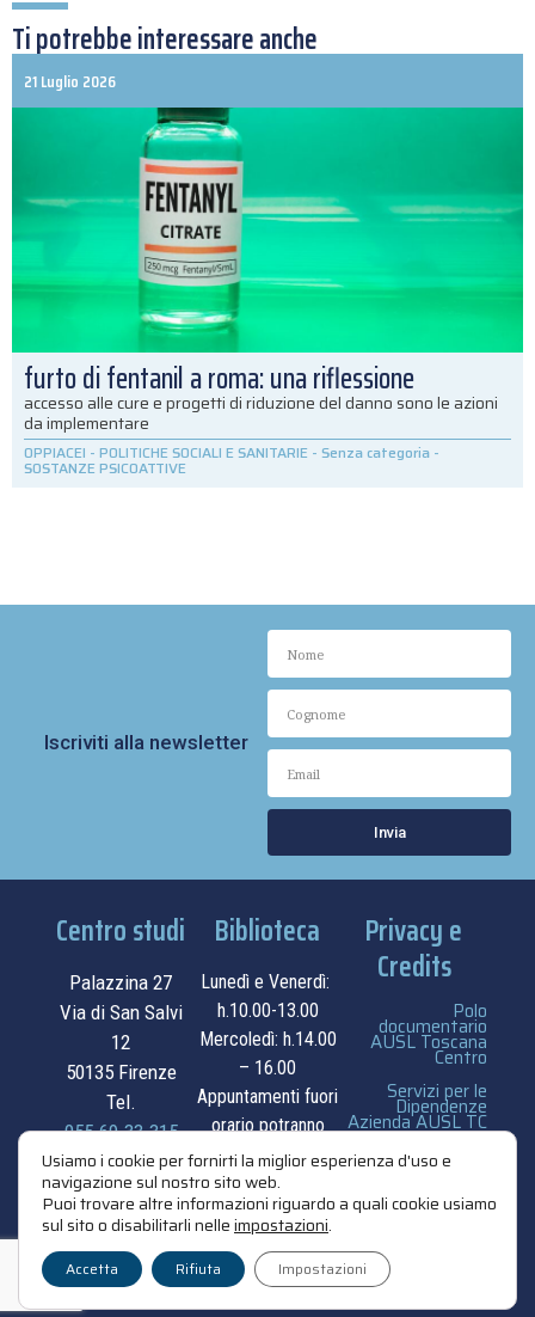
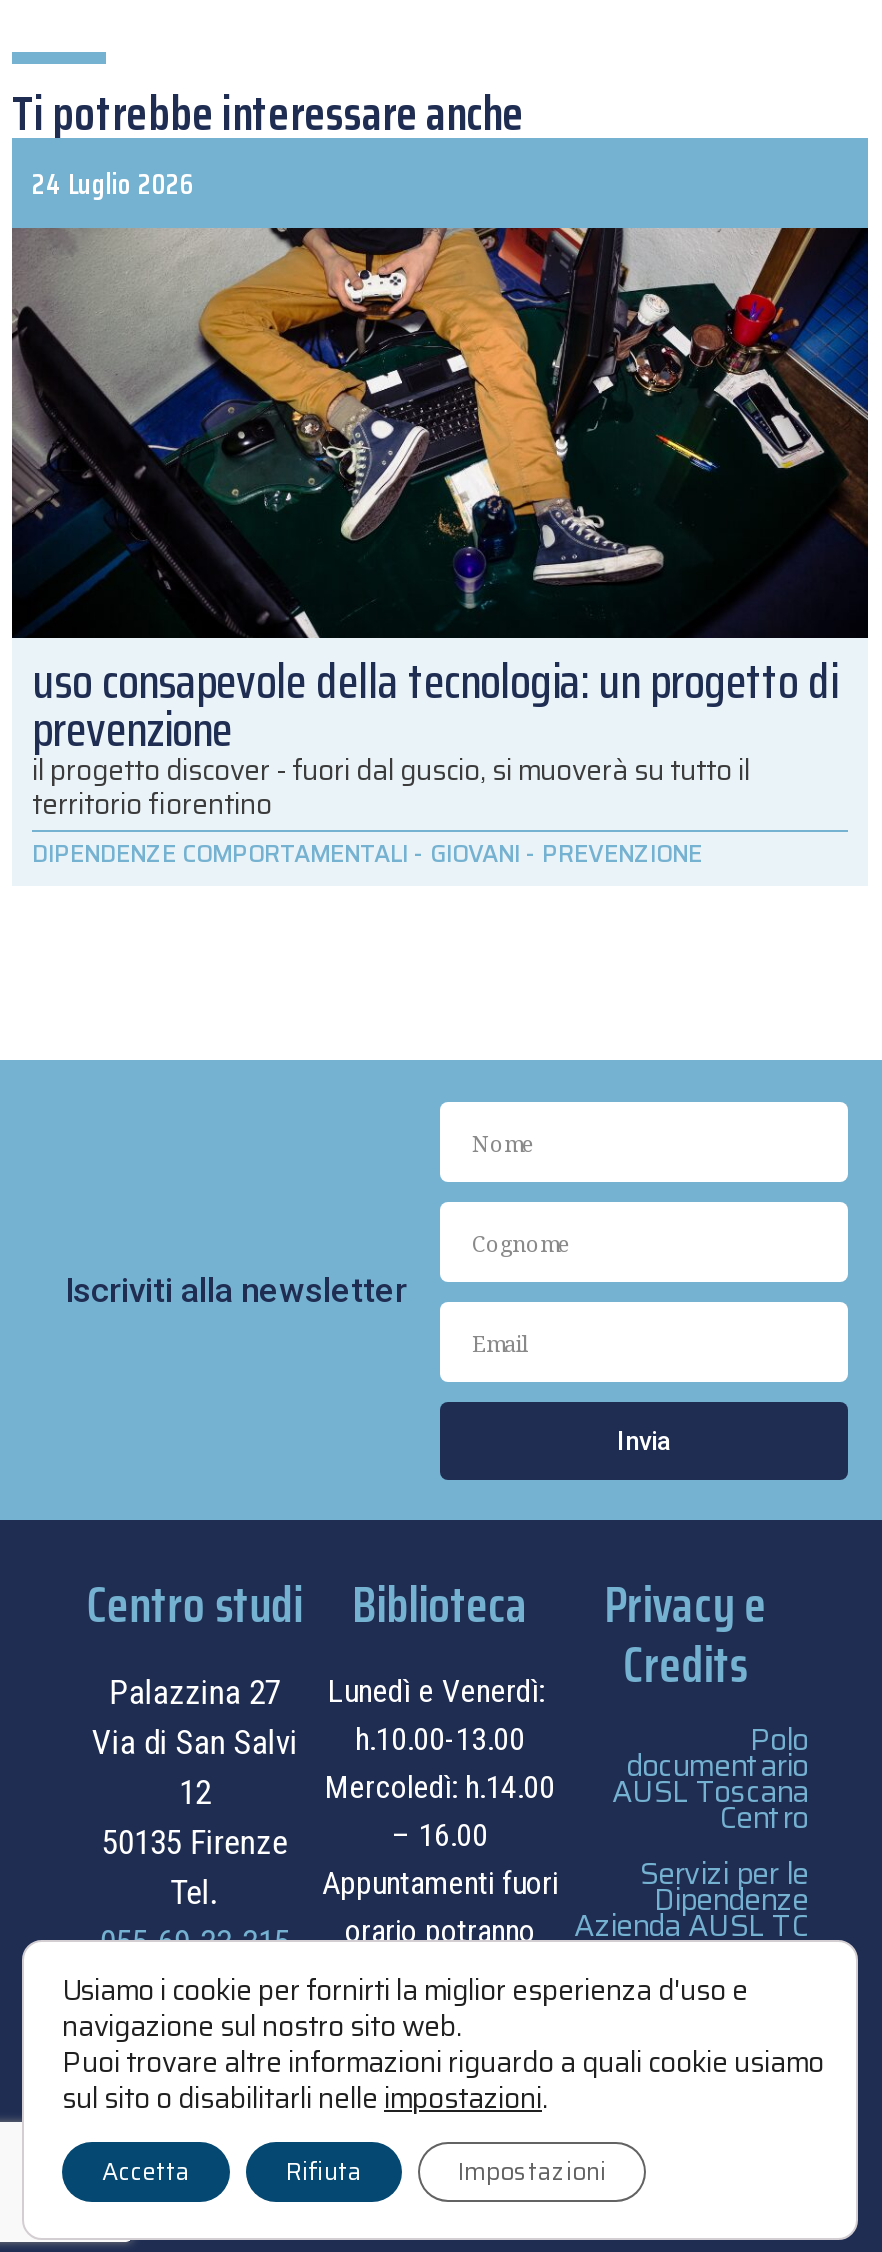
[24,68,116,95] 21 Luglio 2026 -> [32,162,194,206] 24 Luglio 2026
[11,106,524,479] [image] | furto di fentanil a roma: una riflessione | accesso alle cure e progetti di riduzione del danno sono le azioni | da implementare | OPPIACEI - POLITICHE SOCIALI E SANITARIE - Senza categoria - | SOSTANZE PSICOATTIVE -> [10,226,870,872] [image] | uso consapevole della tecnologia: un progetto di | prevenzione | il progetto discover - fuori dal guscio, si muoverà su tutto il | territorio fiorentino | DIPENDENZE COMPORTAMENTALI - GIOVANI - PREVENZIONE

